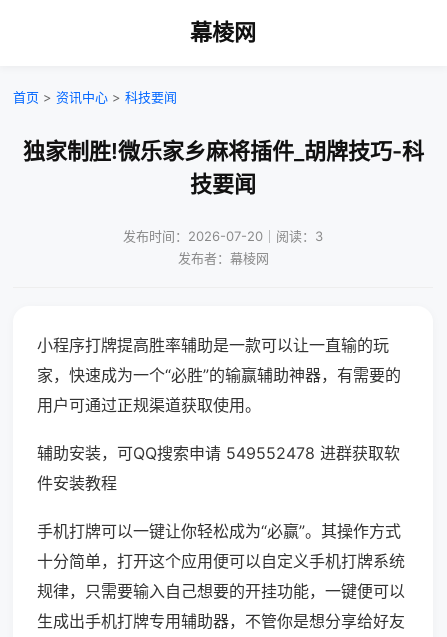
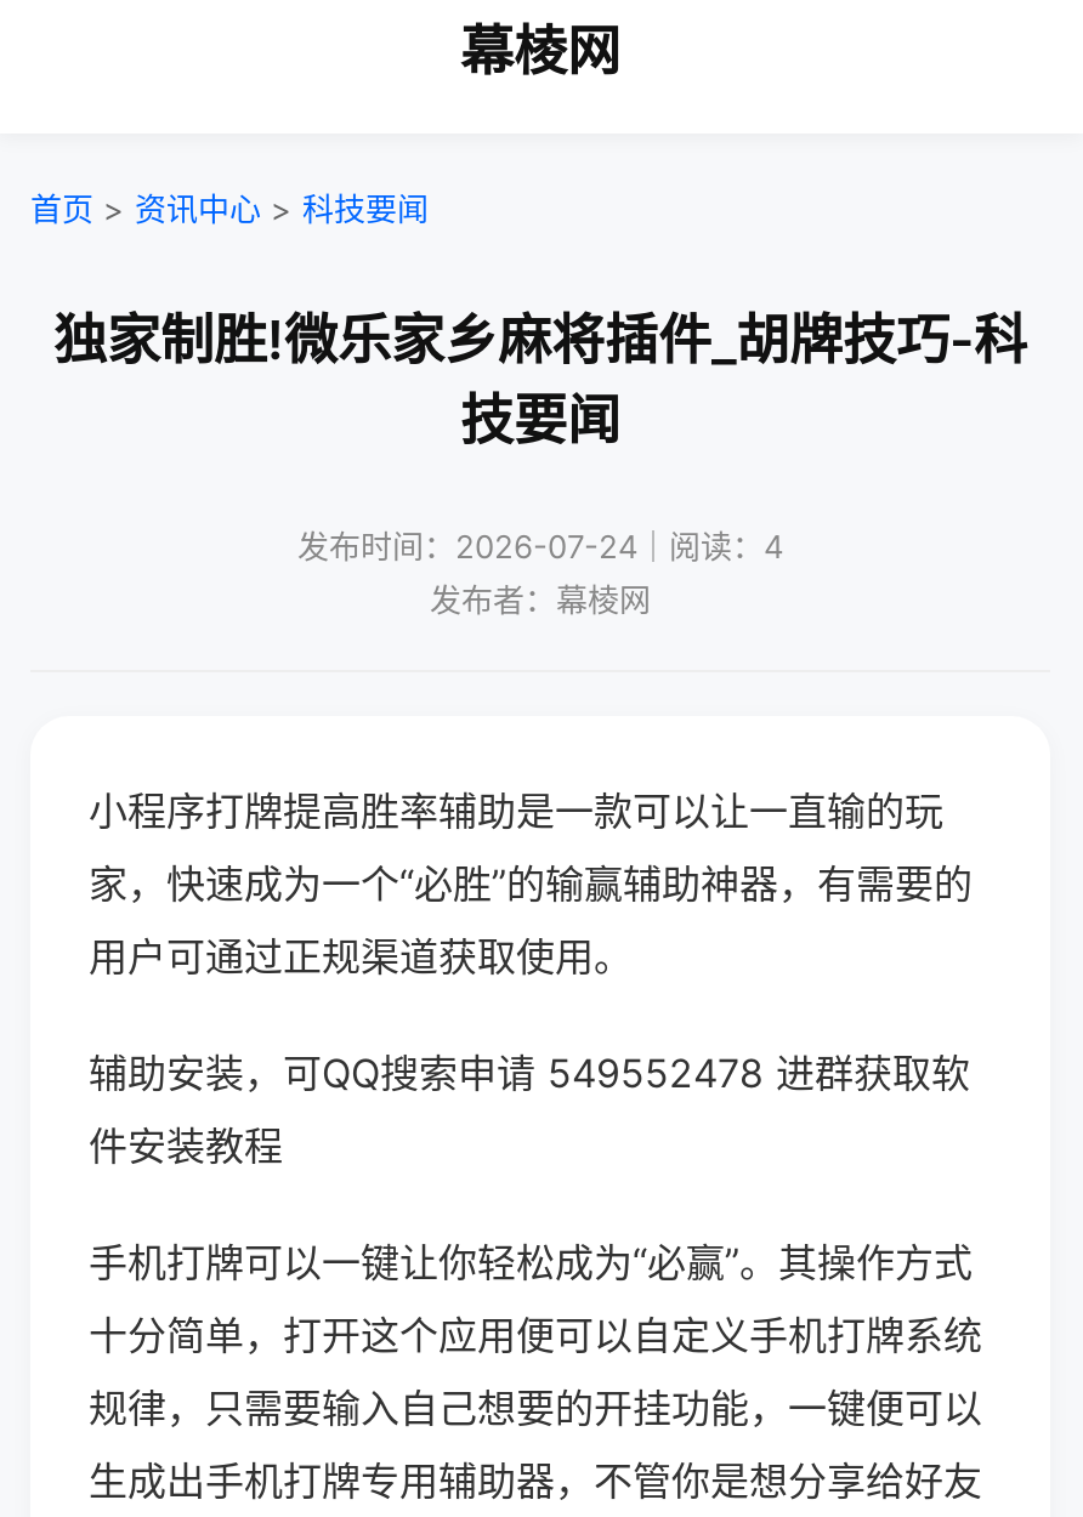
[123,228,323,244] 发布时间：2026-07-20｜阅读：3 -> [297,527,783,566] 发布时间：2026-07-24｜阅读：4

